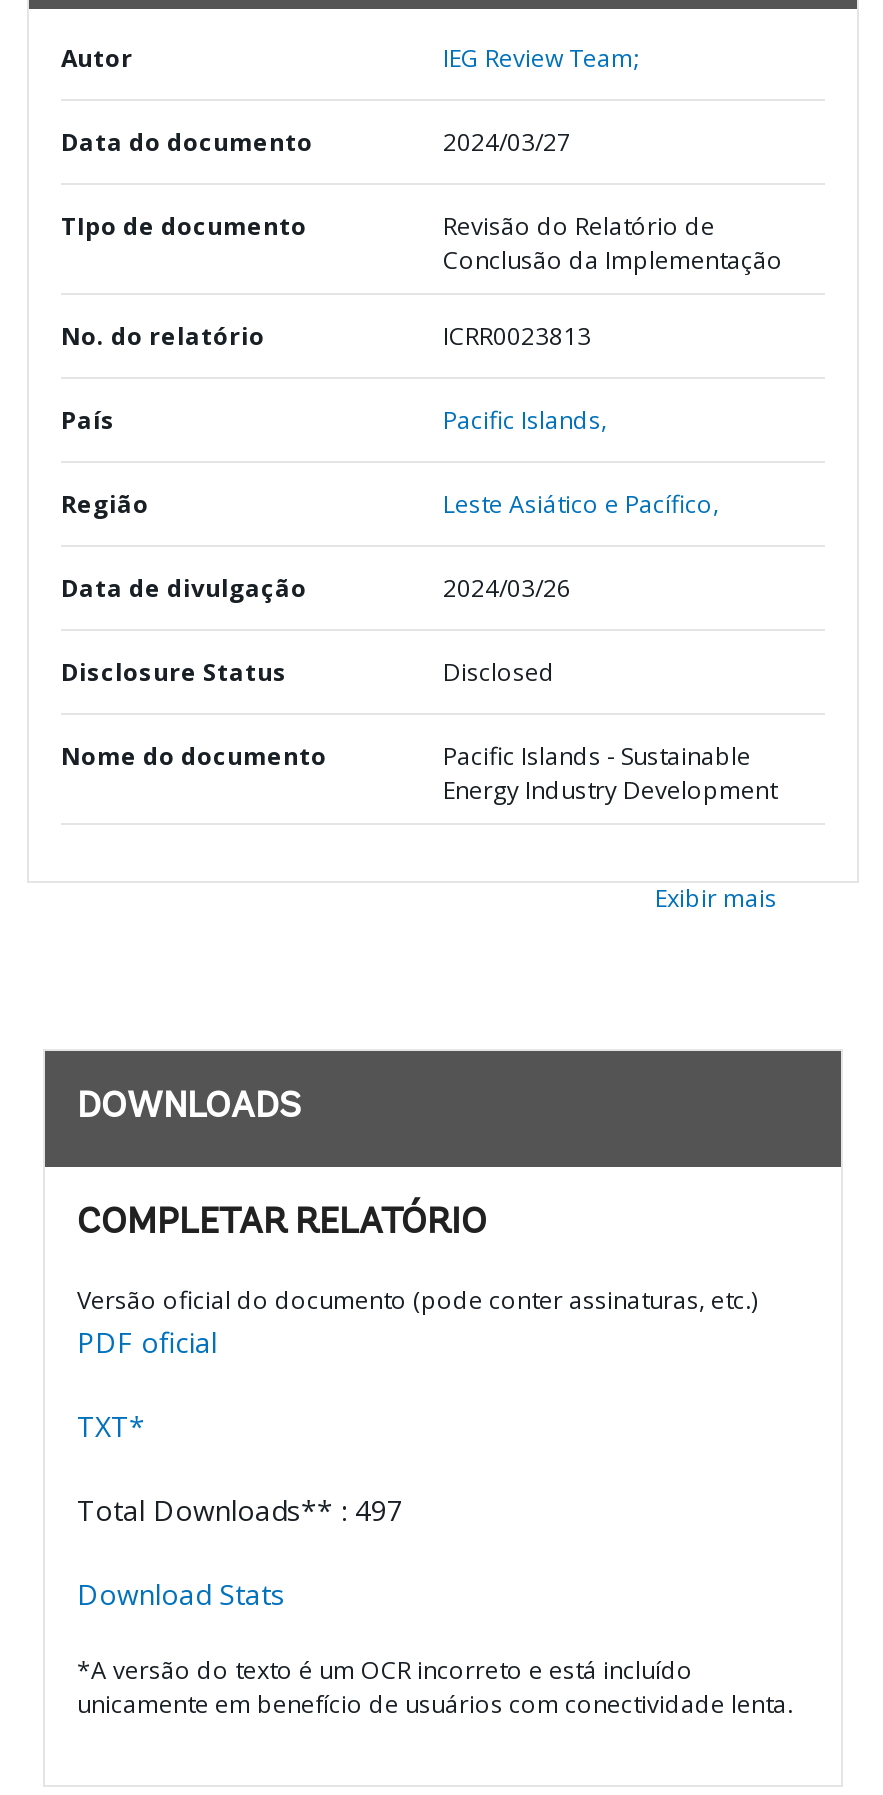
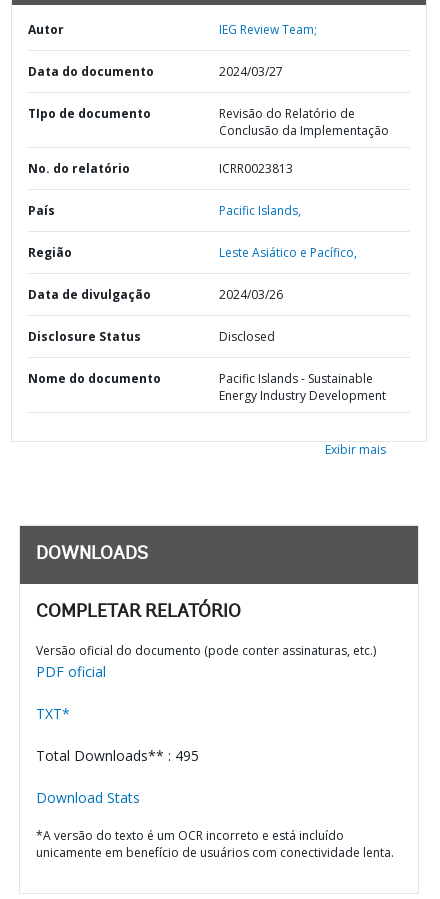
[77,1491,403,1529] Total Downloads** : 497 -> [36,746,199,765] Total Downloads** : 495

